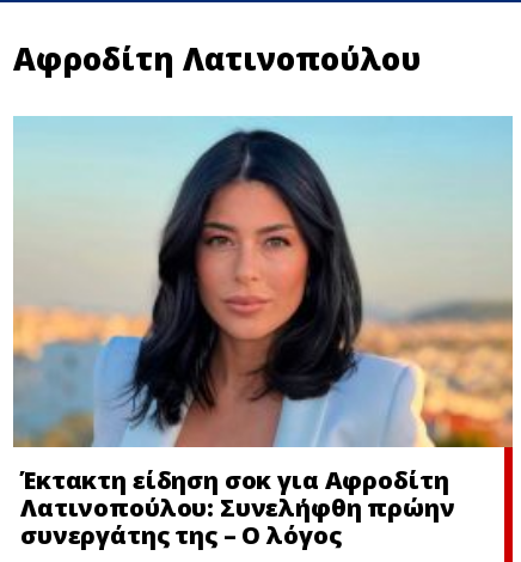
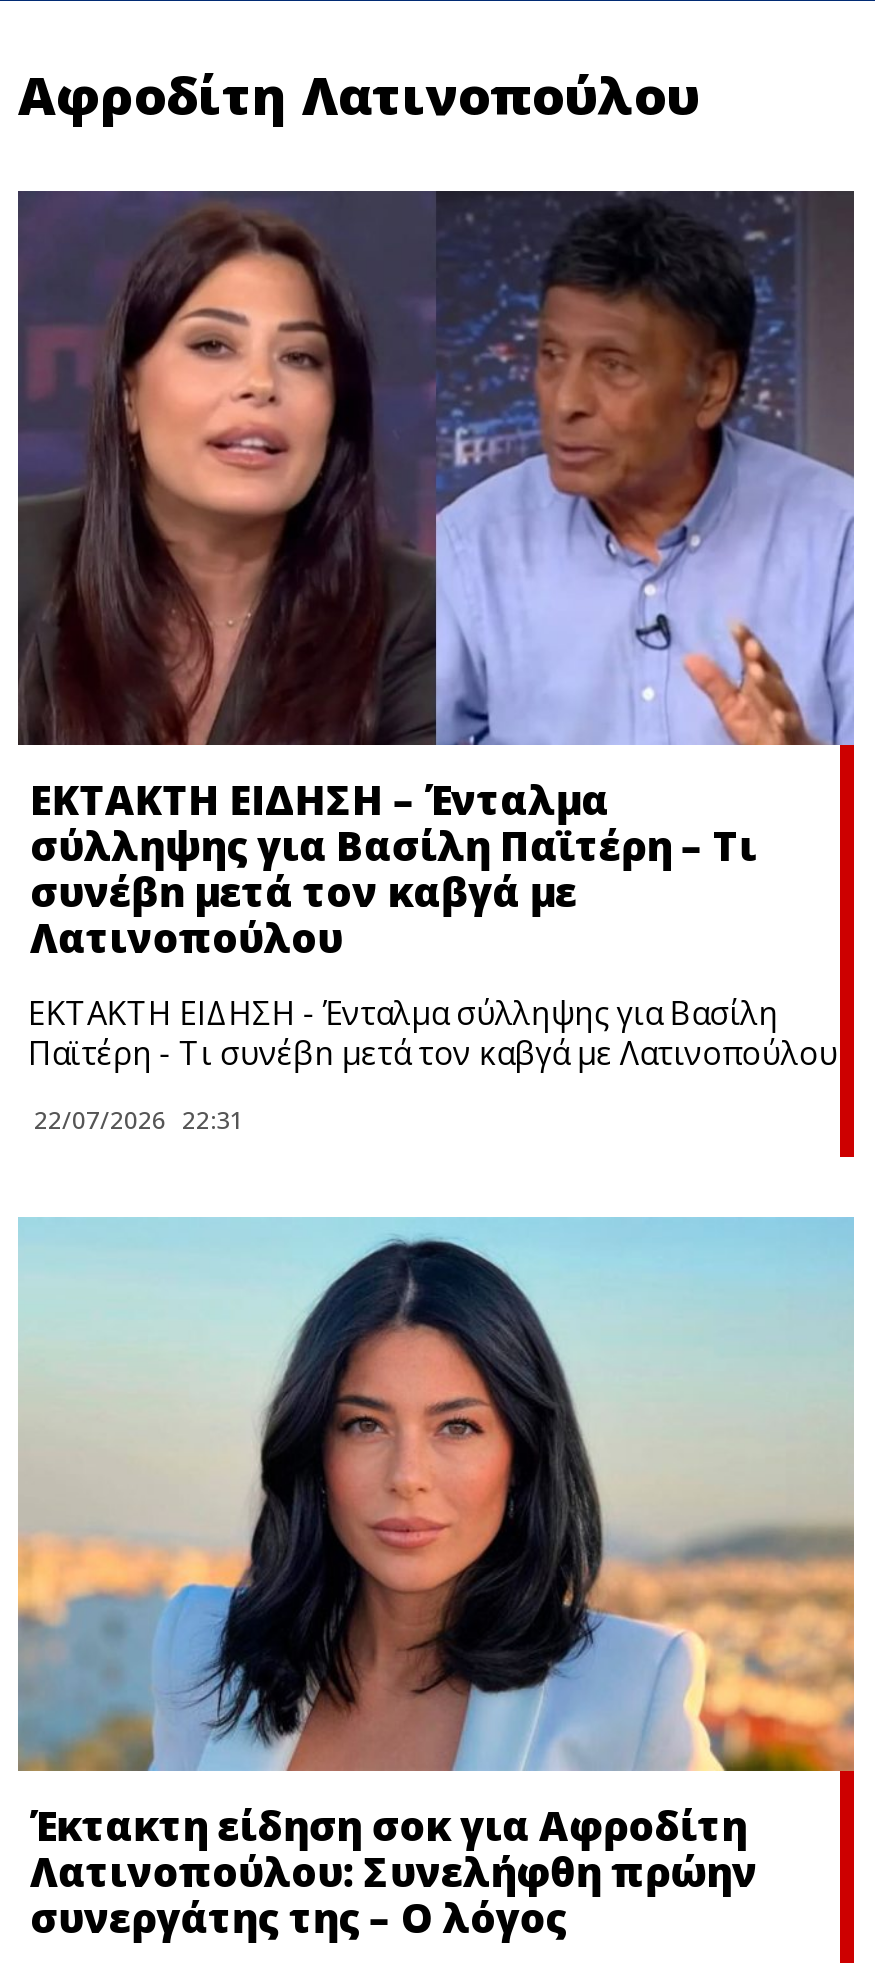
none -> [16,189,856,1137] [image] | ΕΚΤΑΚΤΗ ΕΙΔΗΣΗ – Ένταλμα | σύλληψης για Βασίλη Παϊτέρη – Τι | συνέβn μετά τον καβγά με | Λατινοπούλου | ΕΚΤΑΚΤΗ ΕΙΔΗΣΗ - Ένταλμα σύλληψης για Βασίλη | Παϊτέρη - Τι συνέβn μετά τον καβγά με Λατινοπούλου | 22/07/2026 22:31

